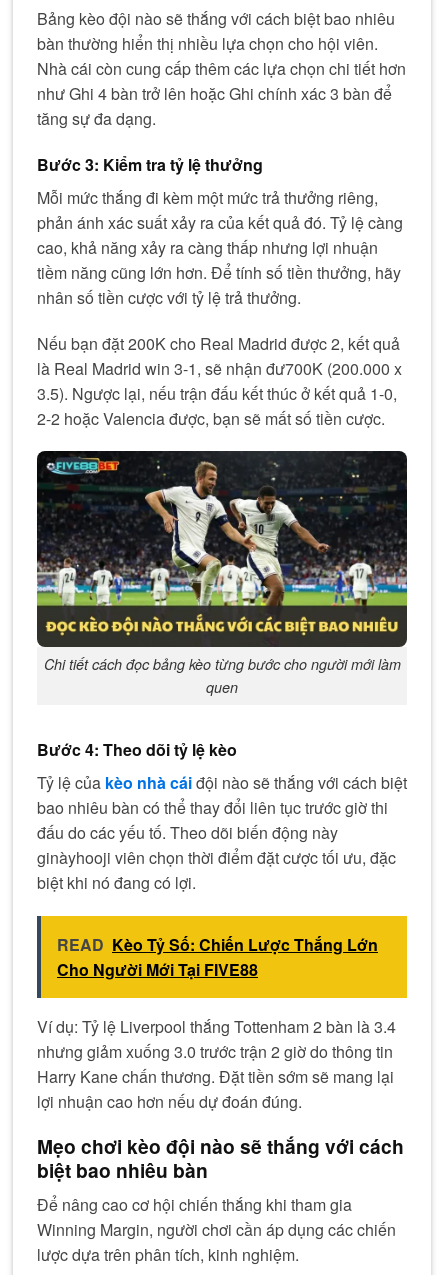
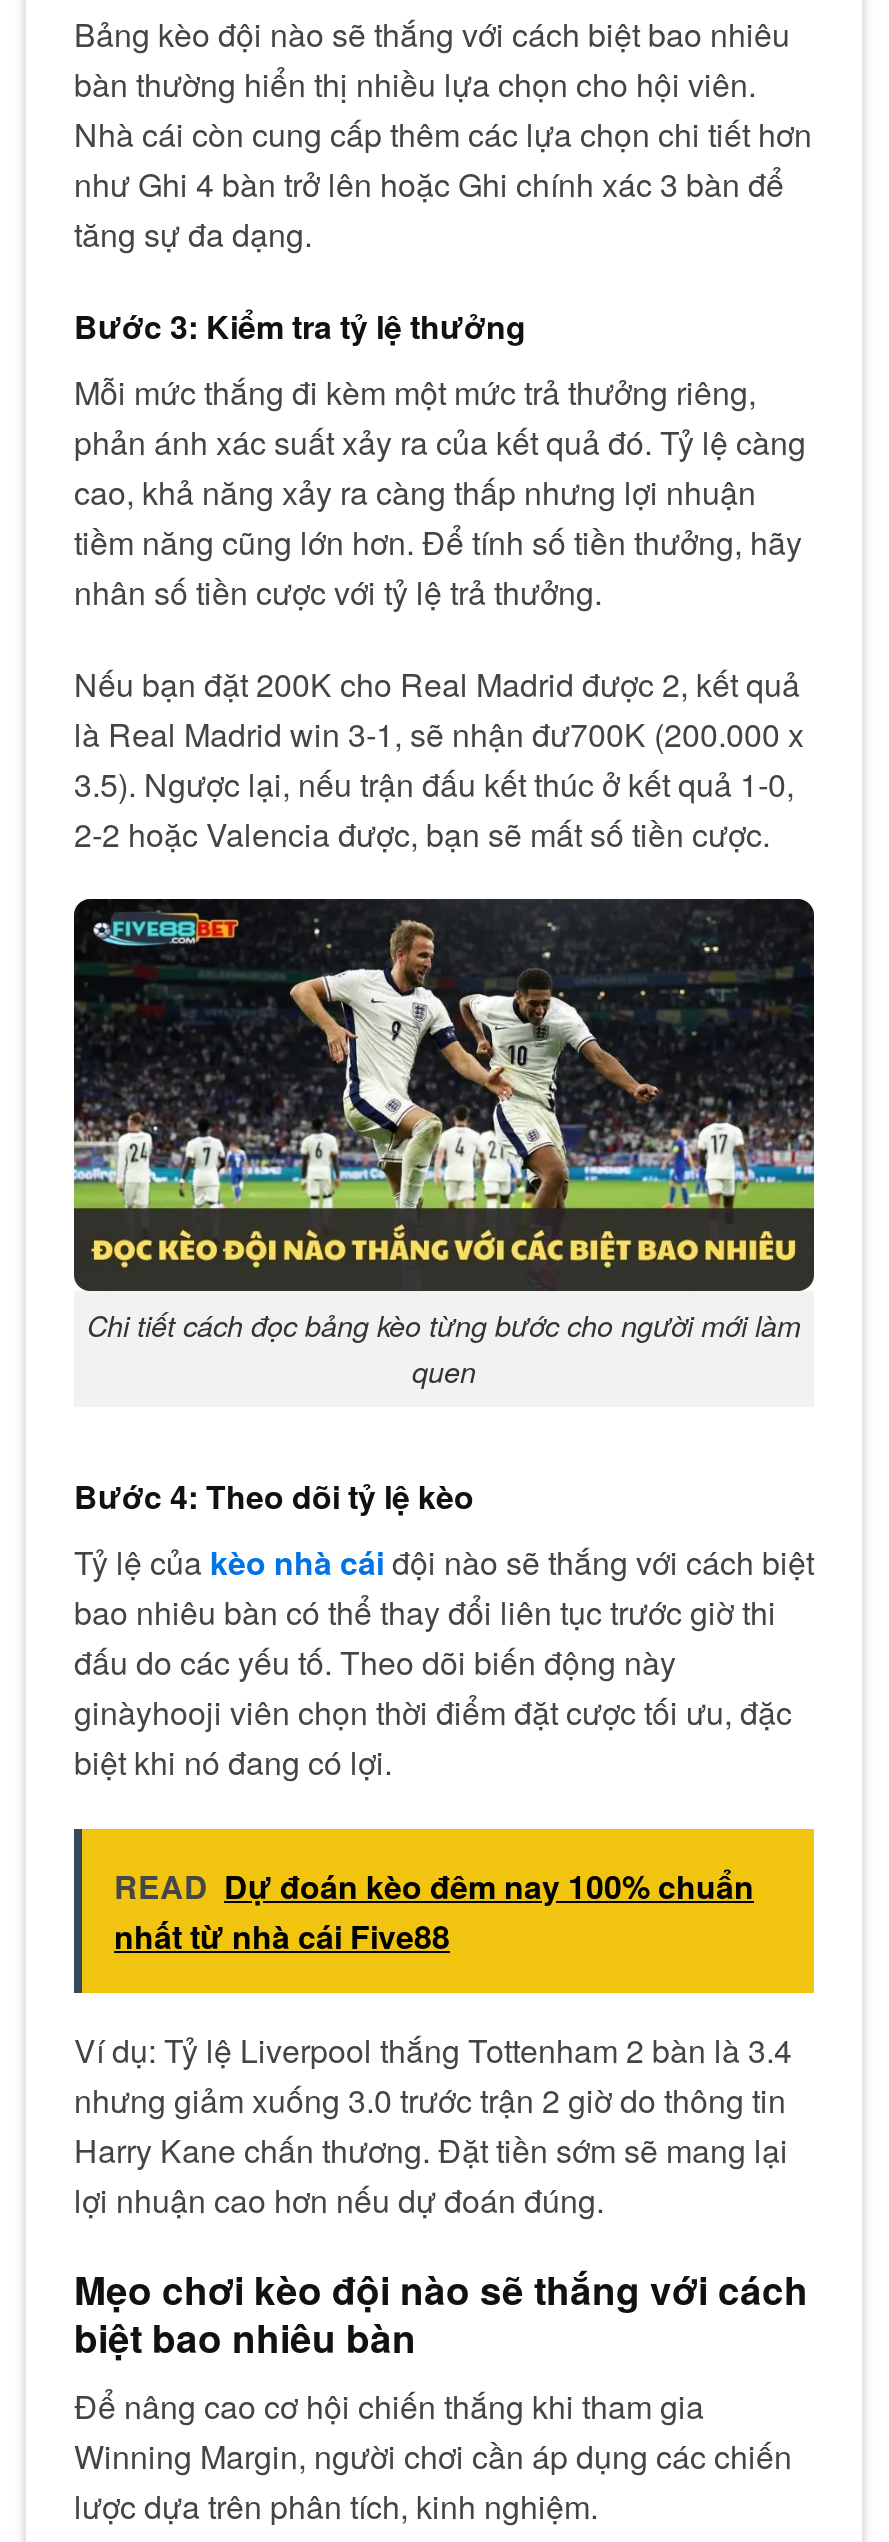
[57,932,378,980] READ Kèo Tỷ Số: Chiến Lược Thắng Lớn | Cho Người Mới Tại FIVE88 -> [114,1862,754,1958] READ Dự đoán kèo đêm nay 100% chuẩn | nhất từ nhà cái Five88

